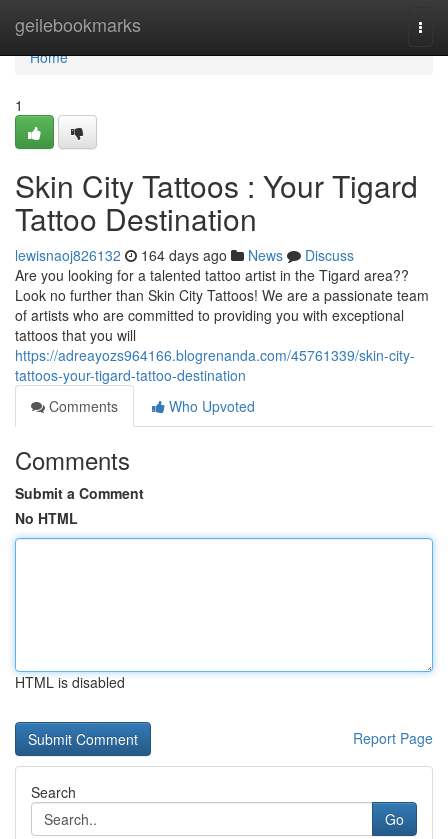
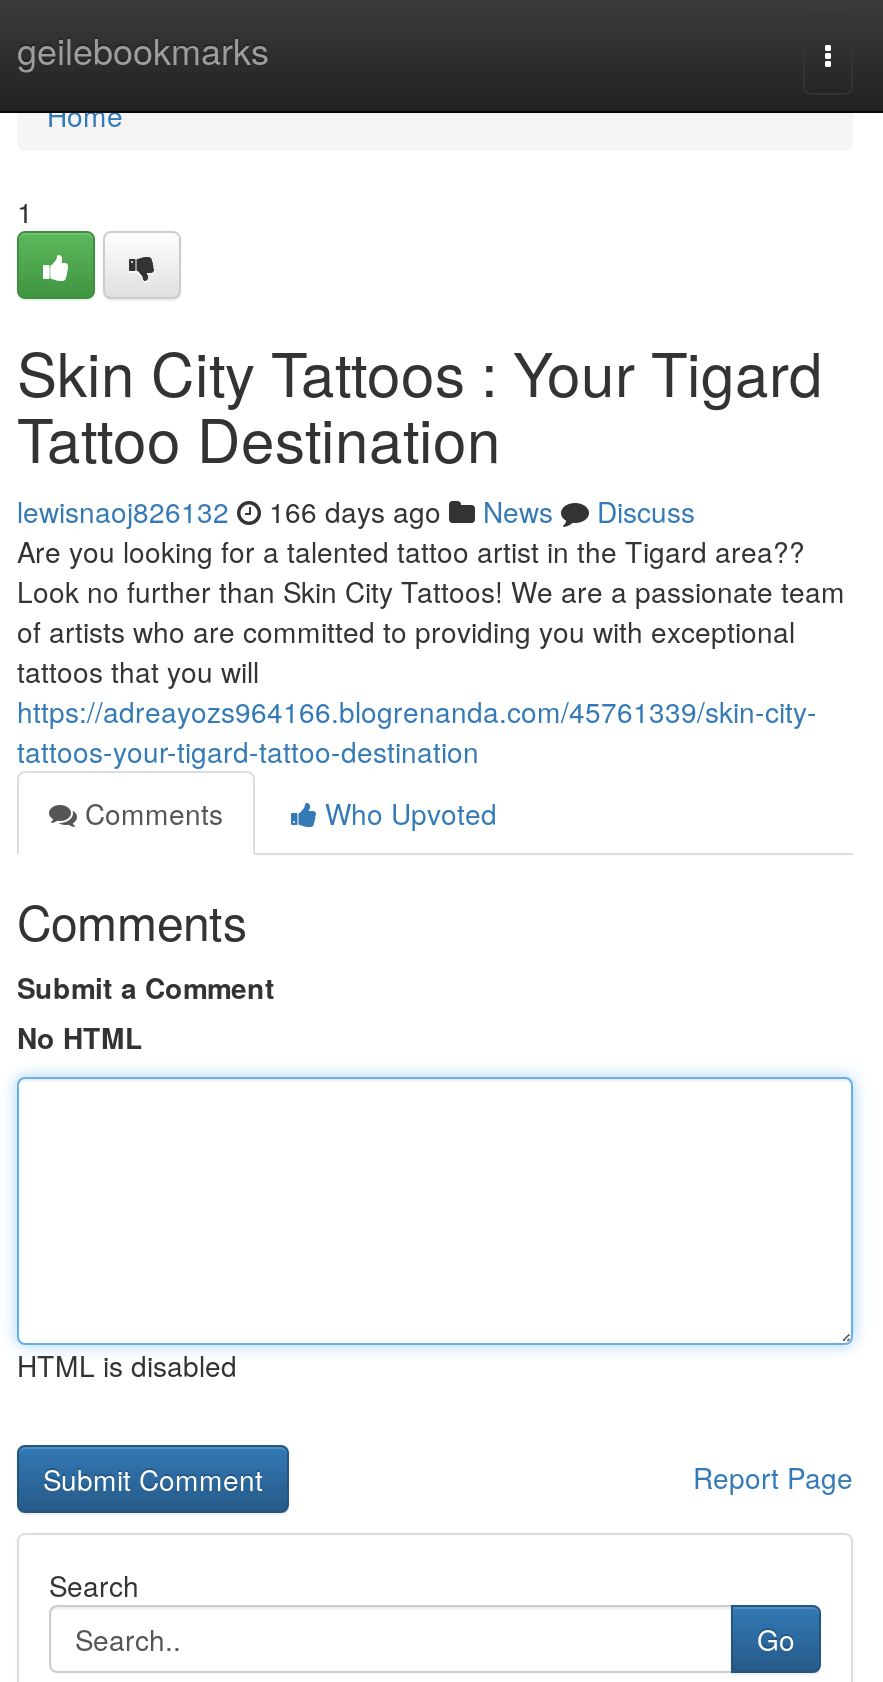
[15,245,354,265] lewisnaoj826132 164 days ago News Discuss -> [17,491,695,531] lewisnaoj826132 166 days ago News Discuss

